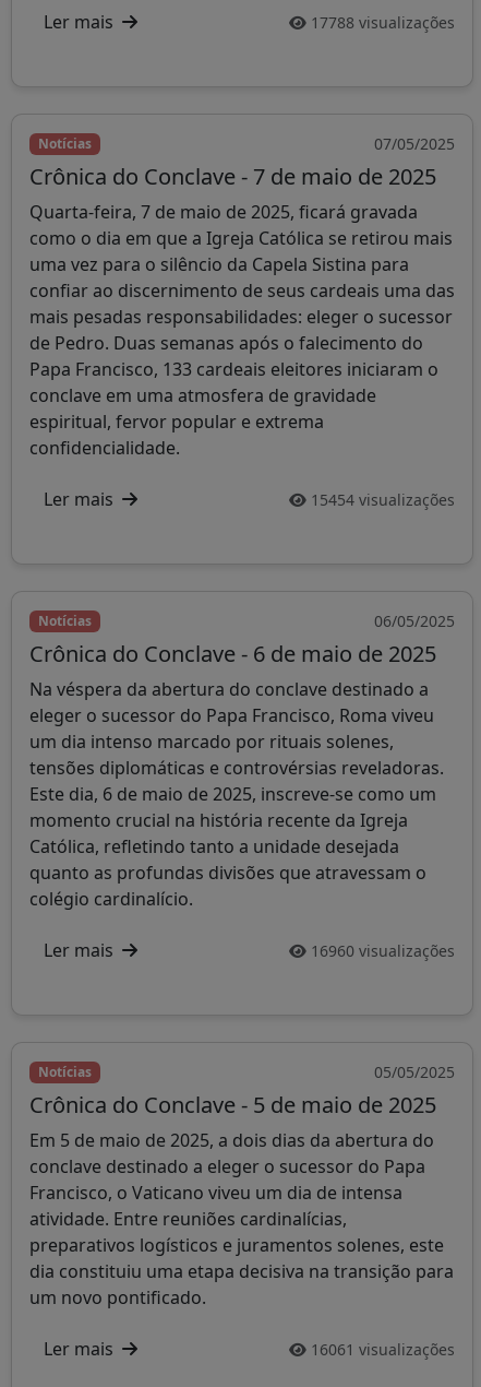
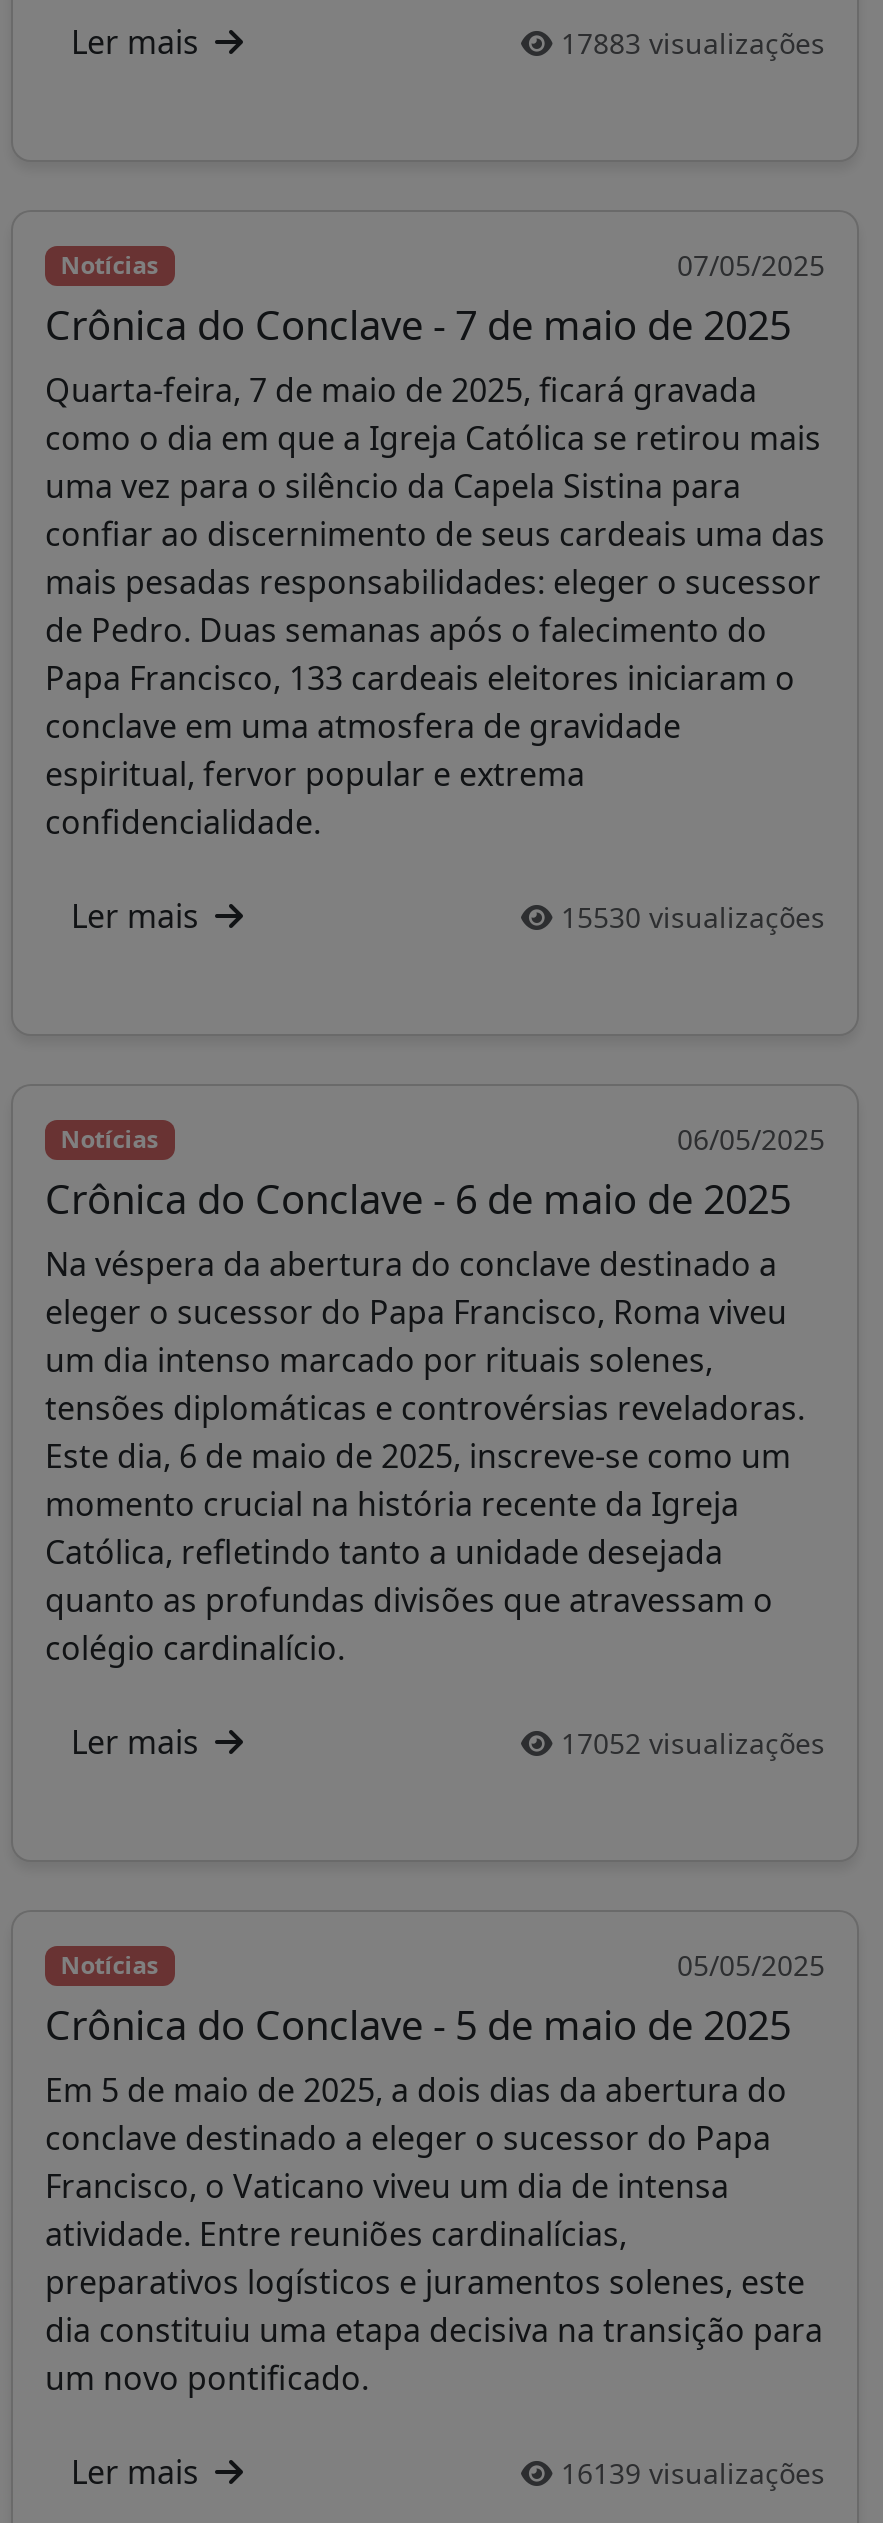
[311,12,455,33] 17788 visualizações -> [561,24,825,62] 17883 visualizações
[311,489,455,510] 15454 visualizações -> [561,898,825,936] 15530 visualizações
[311,940,455,961] 16960 visualizações -> [561,1724,825,1762] 17052 visualizações
[311,1339,455,1360] 16061 visualizações -> [561,2454,825,2492] 16139 visualizações

